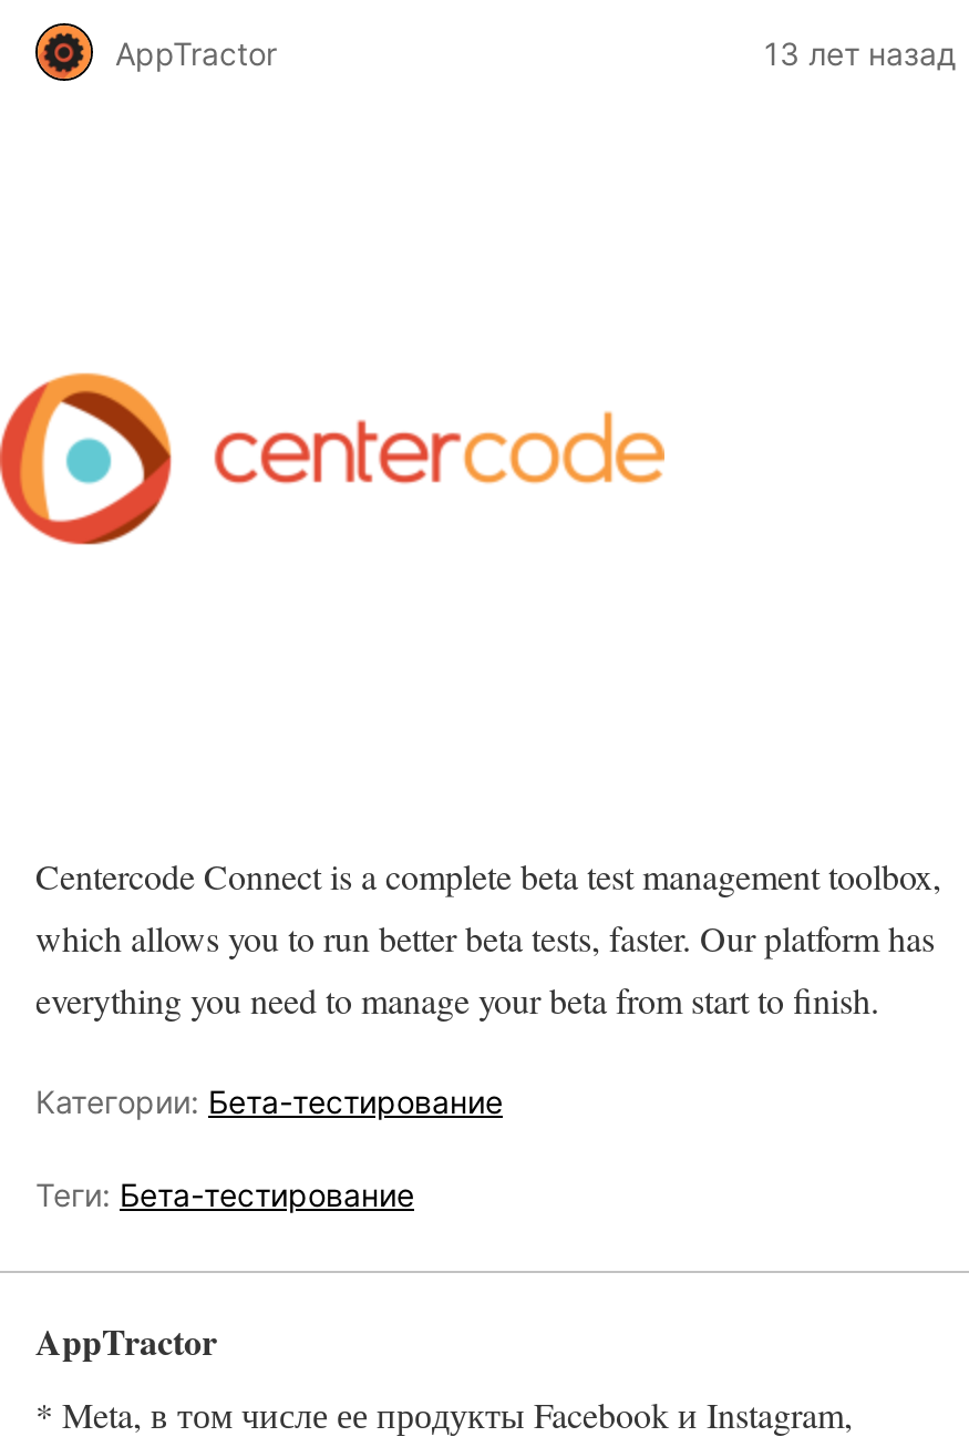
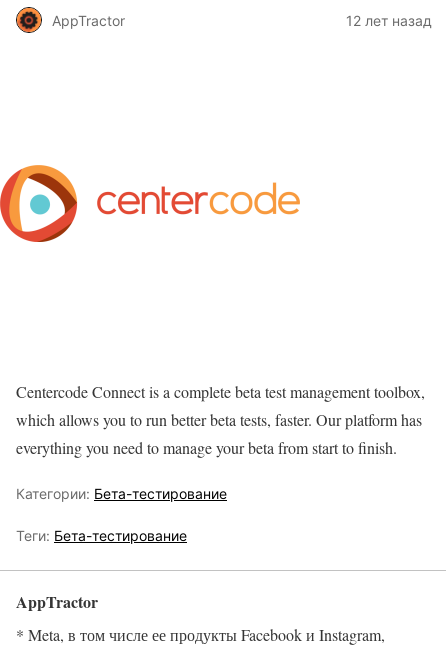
[764,33,957,71] 13 лет назад -> [346,11,432,28] 12 лет назад

